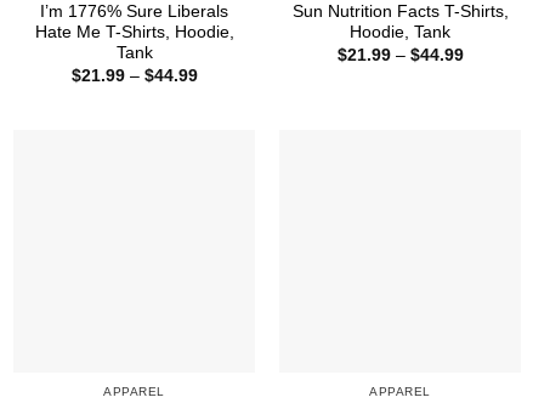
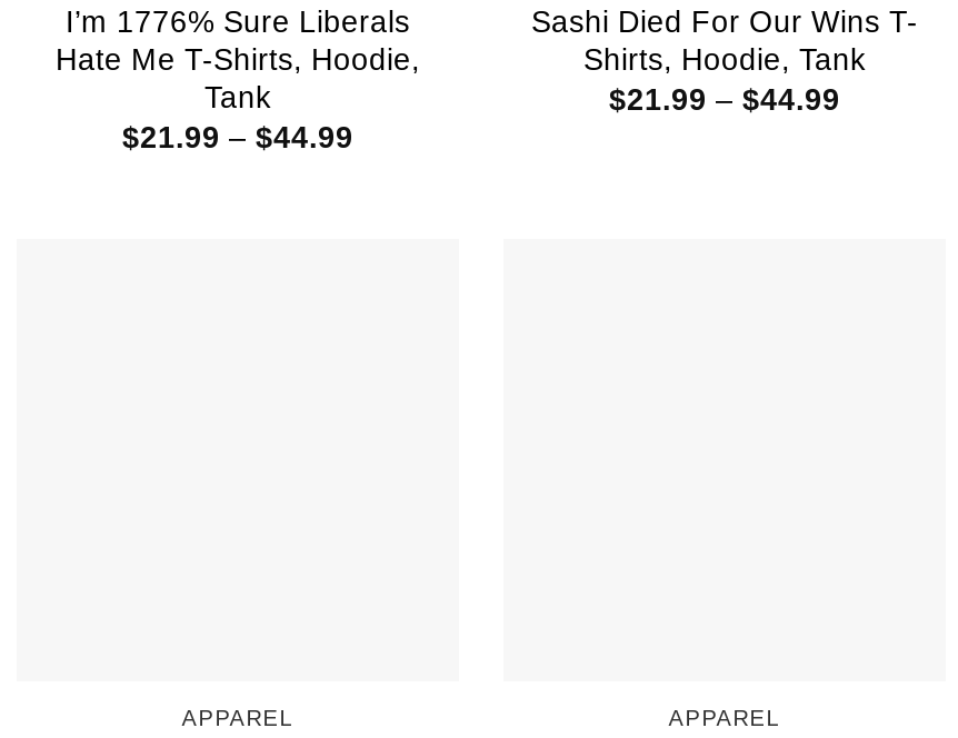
[292,3,508,42] Sun Nutrition Facts T-Shirts, | Hoodie, Tank -> [531,5,918,76] Sashi Died For Our Wins T- | Shirts, Hoodie, Tank

